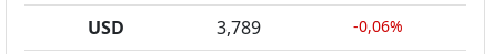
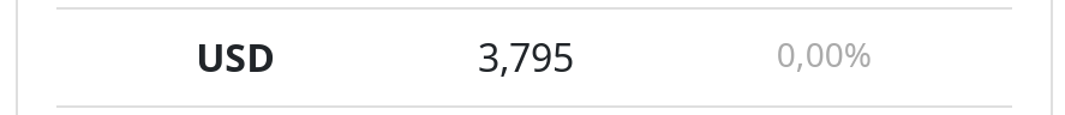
[217,16,261,40] 3,789 -> [478,32,574,85] 3,795
[353,16,403,37] -0,06% -> [776,32,872,78] 0,00%

